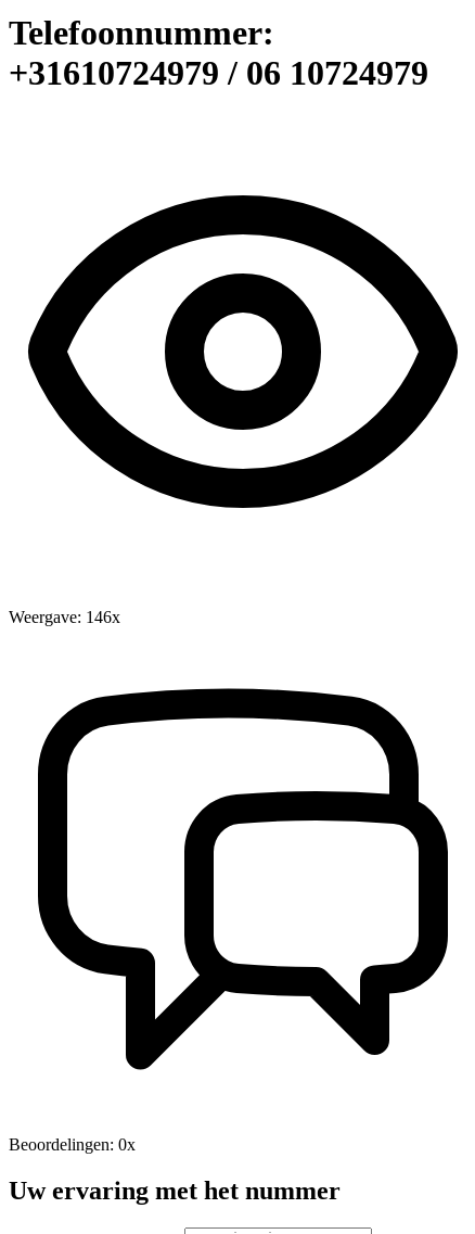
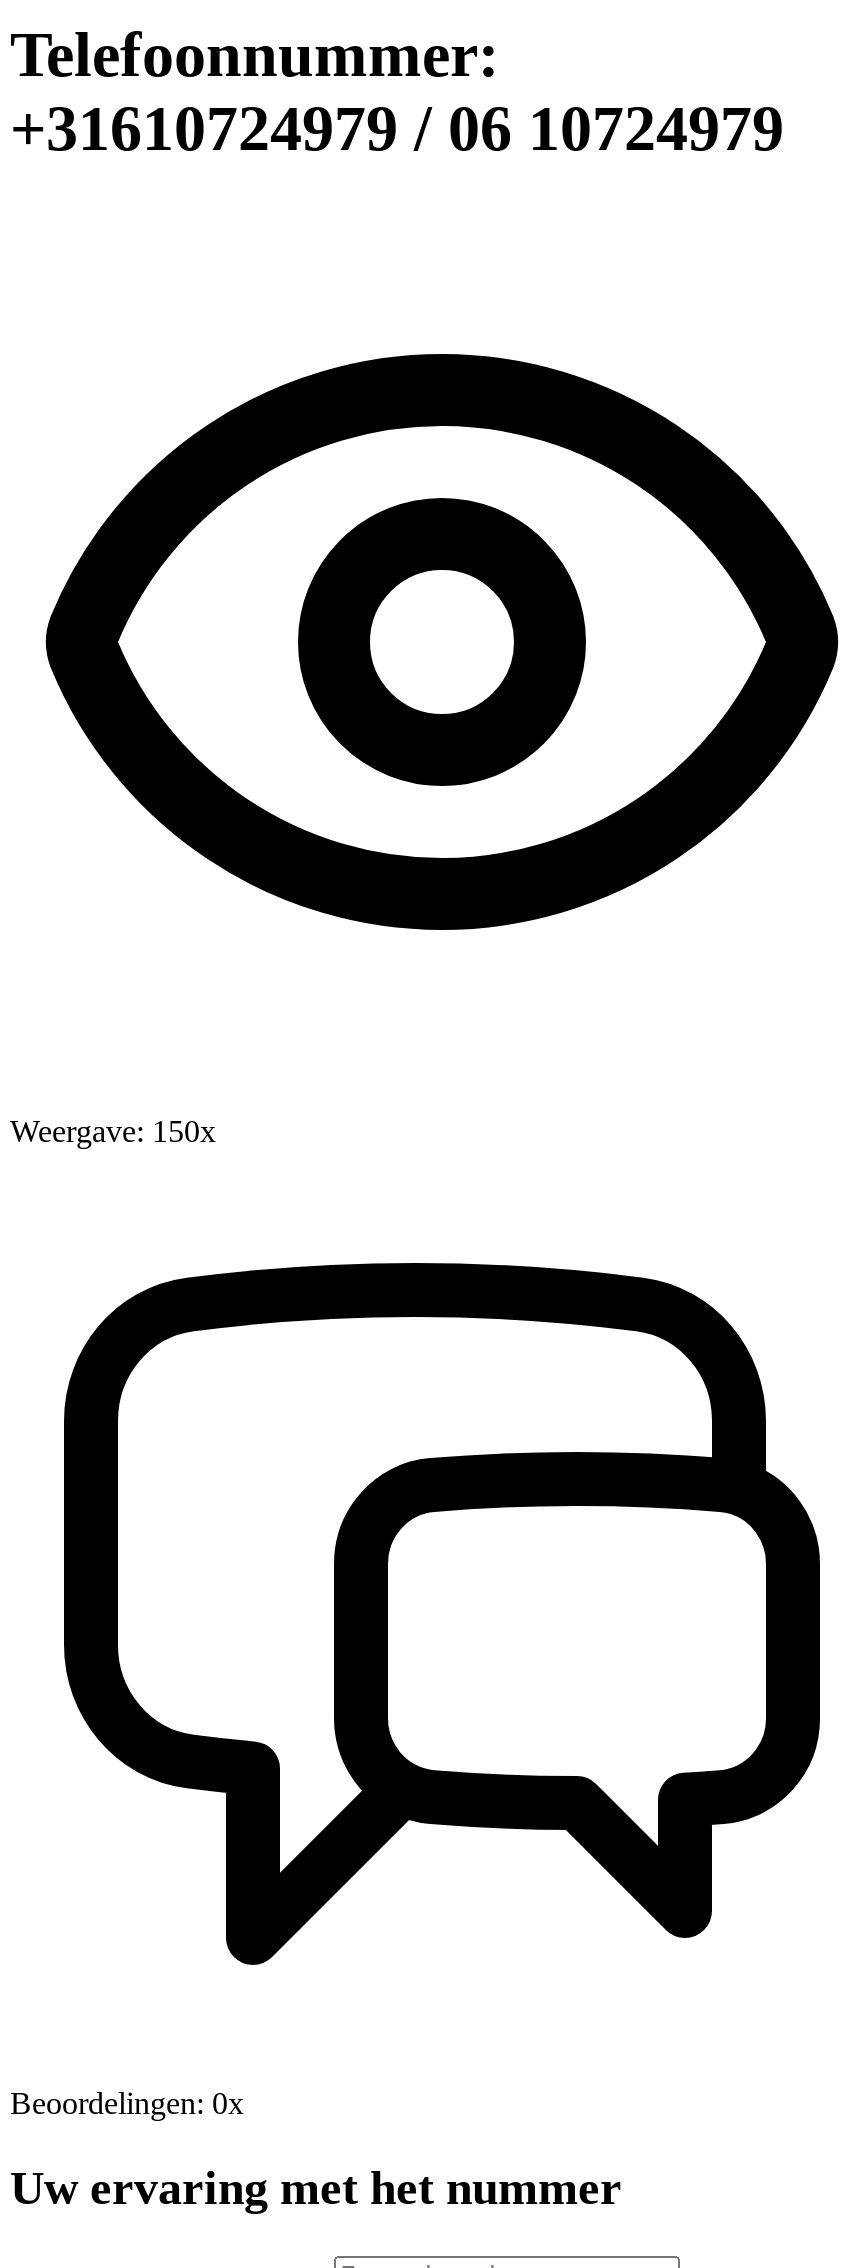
[9,608,120,626] Weergave: 146x -> [10,1114,216,1148] Weergave: 150x

